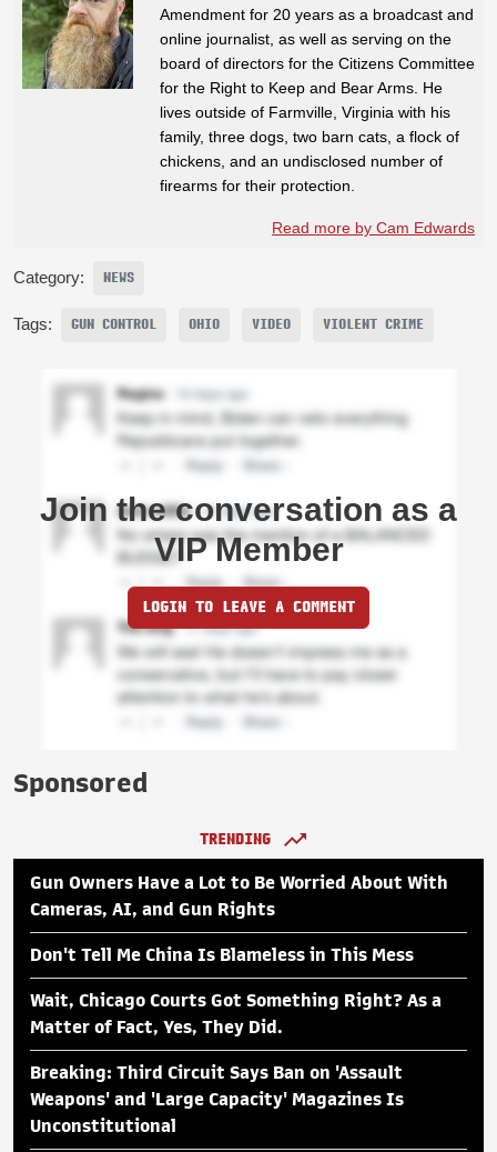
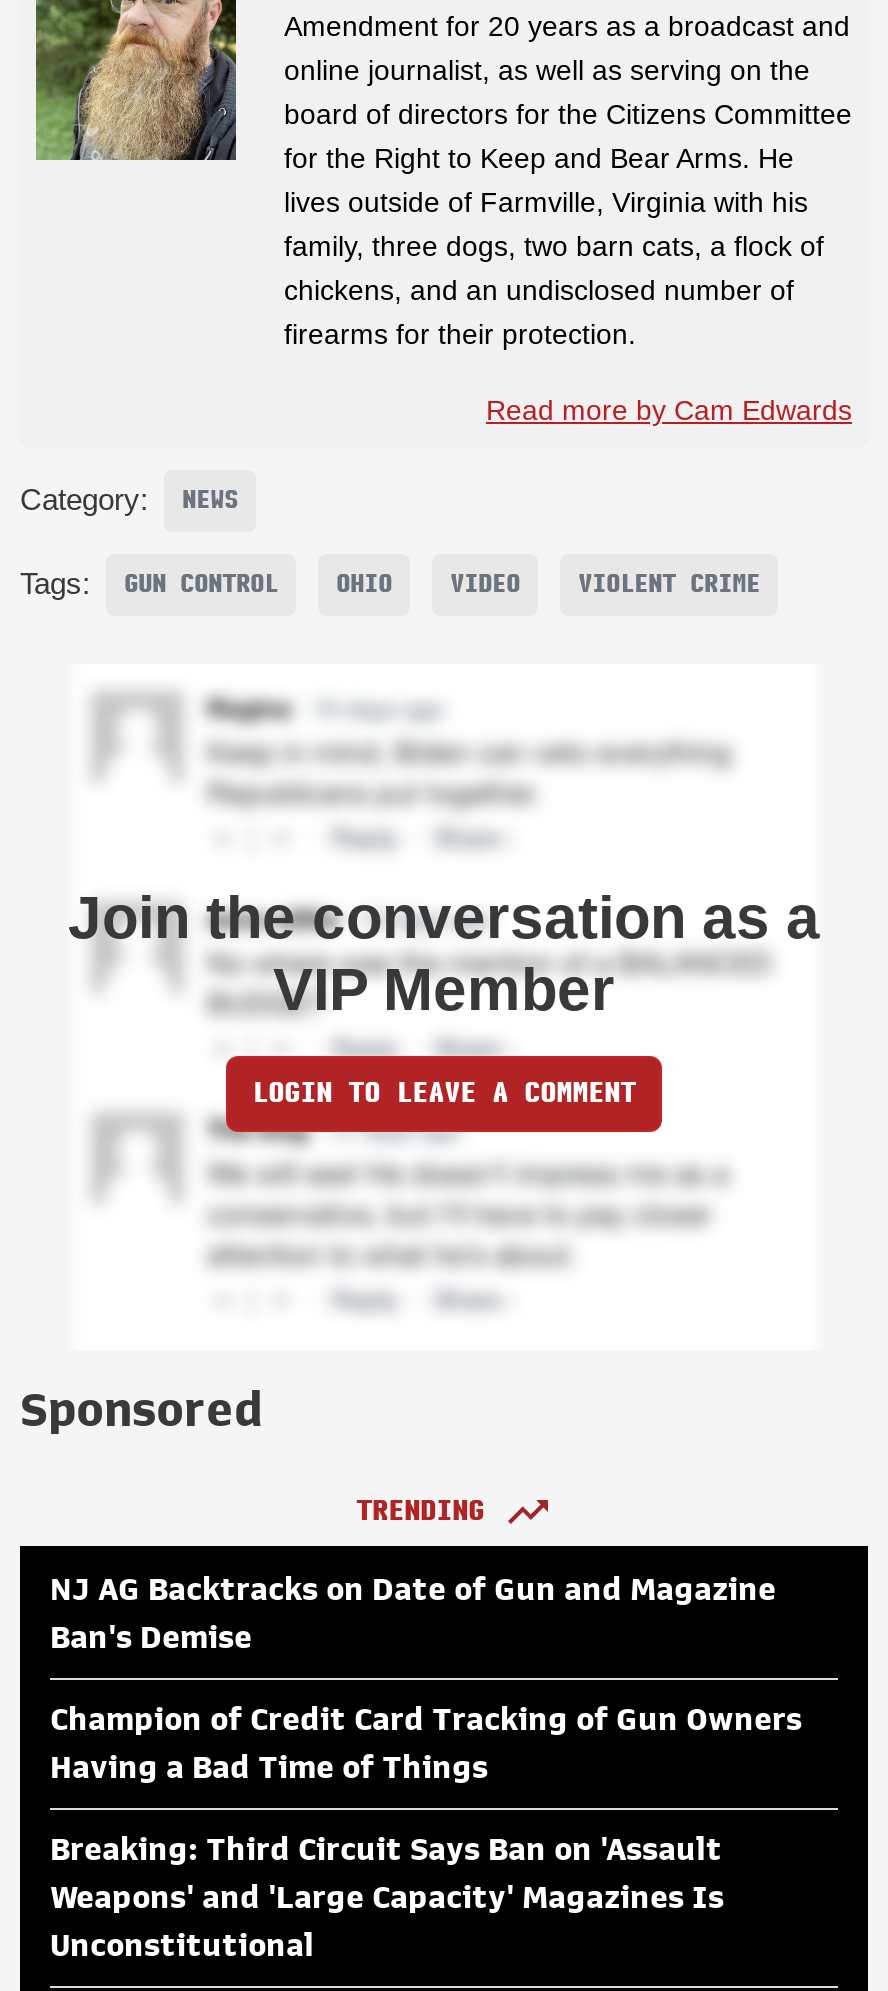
[30,874,448,1036] Gun Owners Have a Lot to Be Worried About With | Cameras, AI, and Gun Rights | Don't Tell Me China Is Blameless in This Mess | Wait, Chicago Courts Got Something Right? As a | Matter of Fact, Yes, They Did. -> [50,1574,802,1784] NJ AG Backtracks on Date of Gun and Magazine | Ban's Demise | Champion of Credit Card Tracking of Gun Owners | Having a Bad Time of Things

